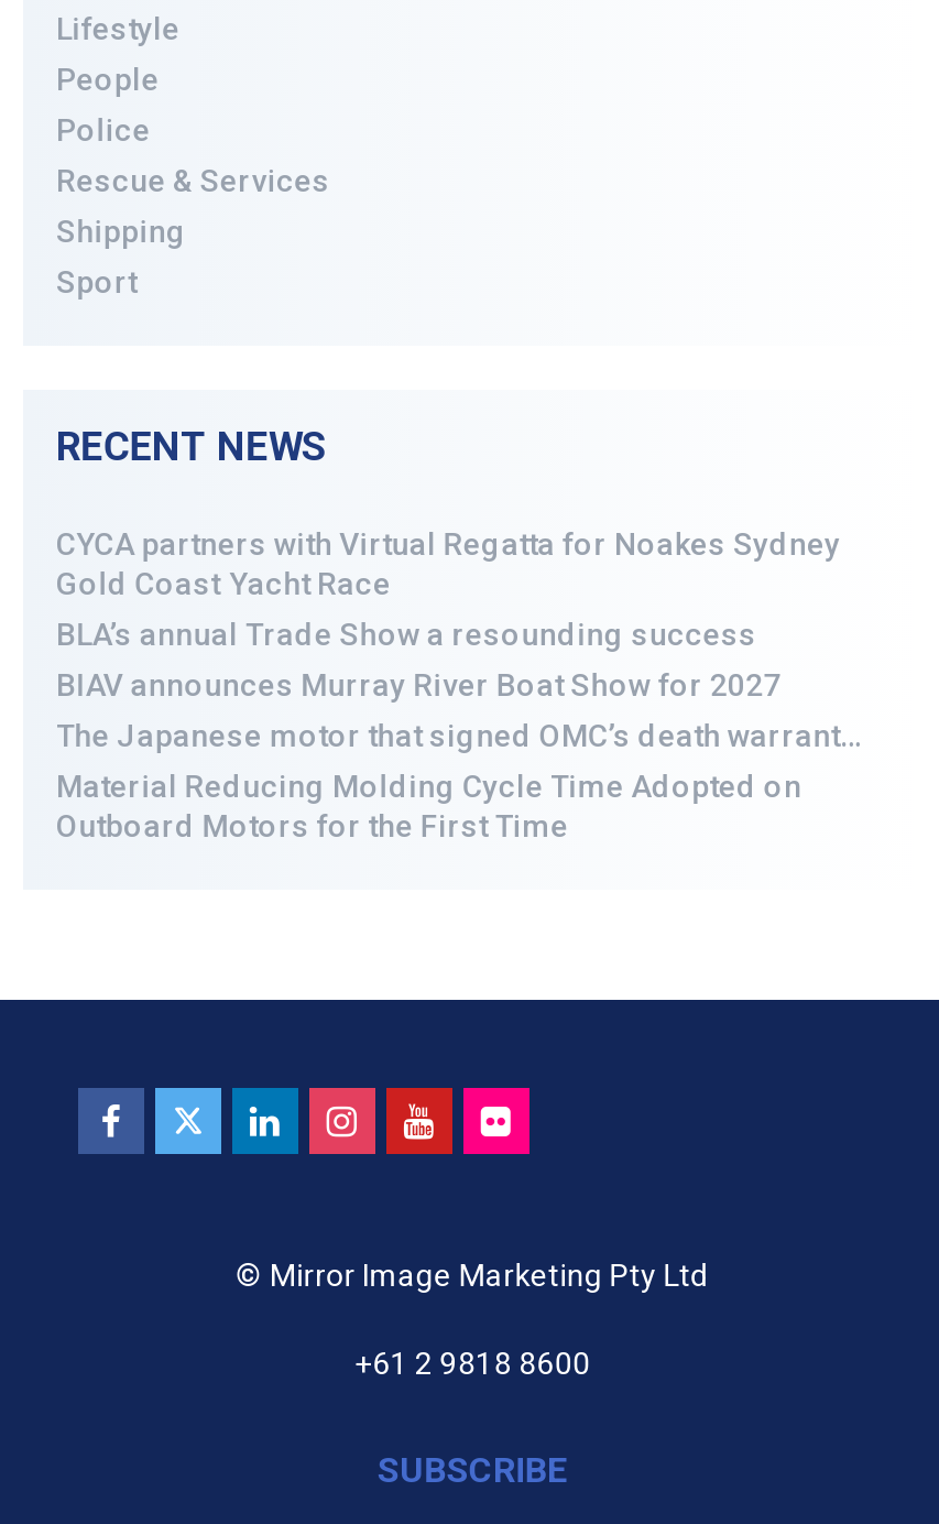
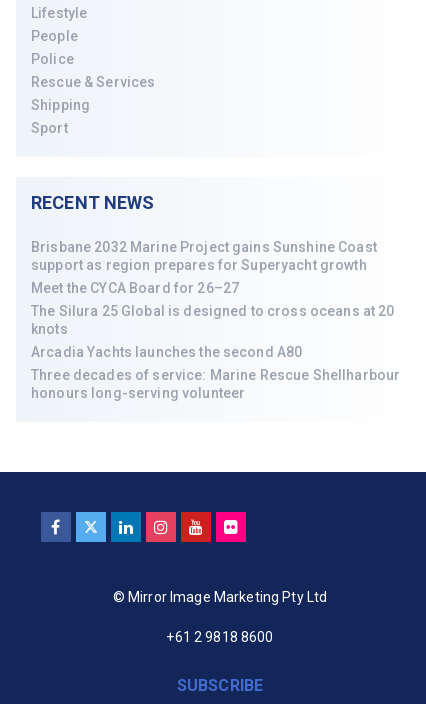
[56,526,862,843] CYCA partners with Virtual Regatta for Noakes Sydney | Gold Coast Yacht Race | BLA’s annual Trade Show a resounding success | BIAV announces Murray River Boat Show for 2027 | The Japanese motor that signed OMC’s death warrant… | Material Reducing Molding Cycle Time Adopted on | Outboard Motors for the First Time -> [31,239,400,401] Brisbane 2032 Marine Project gains Sunshine Coast | support as region prepares for Superyacht growth | Meet the CYCA Board for 26–27 | The Silura 25 Global is designed to cross oceans at 20 | knots | Arcadia Yachts launches the second A80 | Three decades of service: Marine Rescue Shellharbour | honours long-serving volunteer

